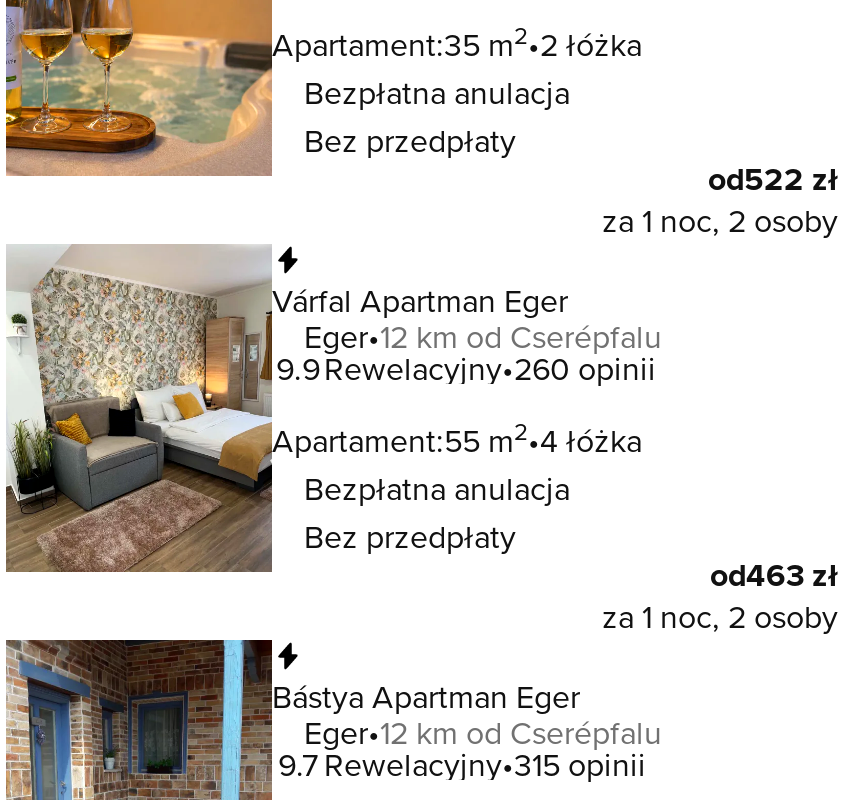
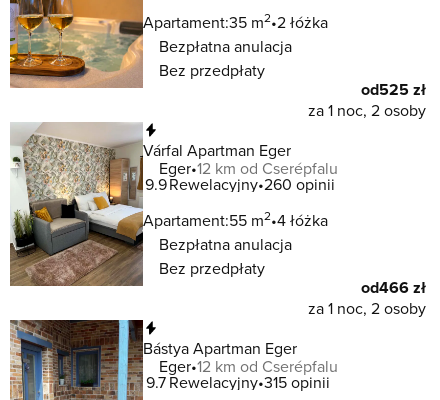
[708,156,838,202] od522 zł -> [361,78,426,101] od525 zł
[710,552,838,598] od463 zł -> [361,276,426,299] od466 zł

